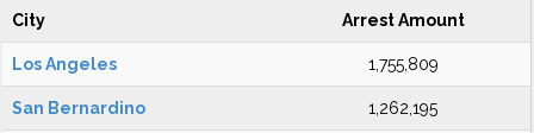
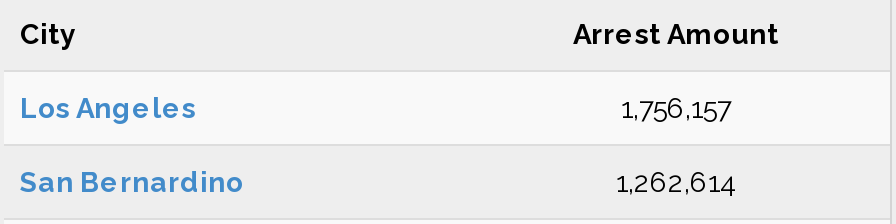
[368,55,438,74] 1,755,809 -> [621,92,731,124] 1,756,157
[368,99,437,118] 1,262,195 -> [616,166,736,198] 1,262,614

